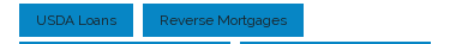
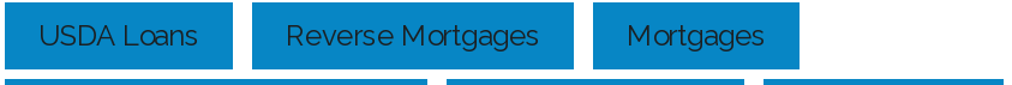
none -> [627,19,766,52] Mortgages

